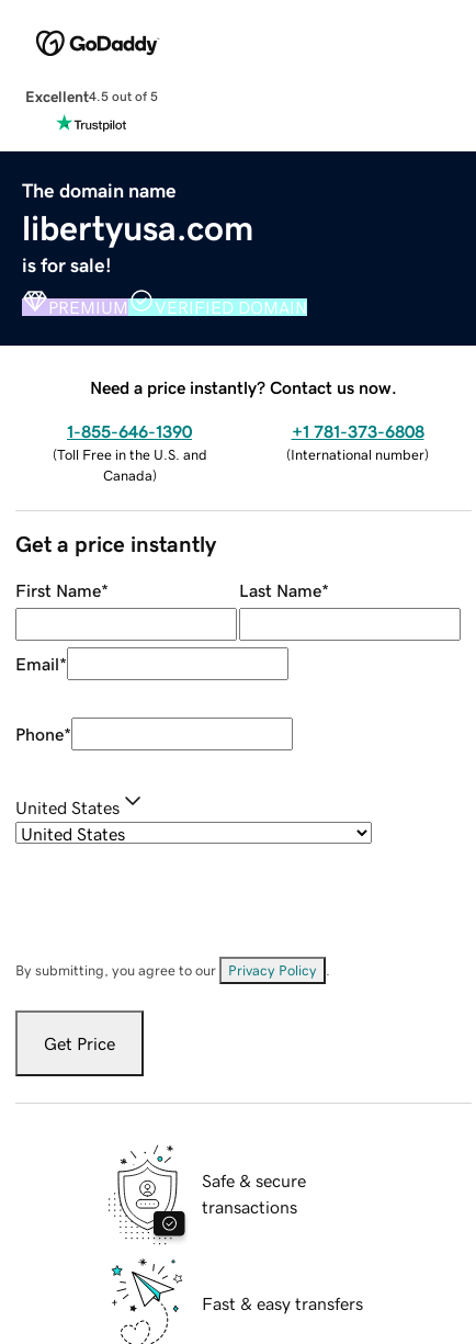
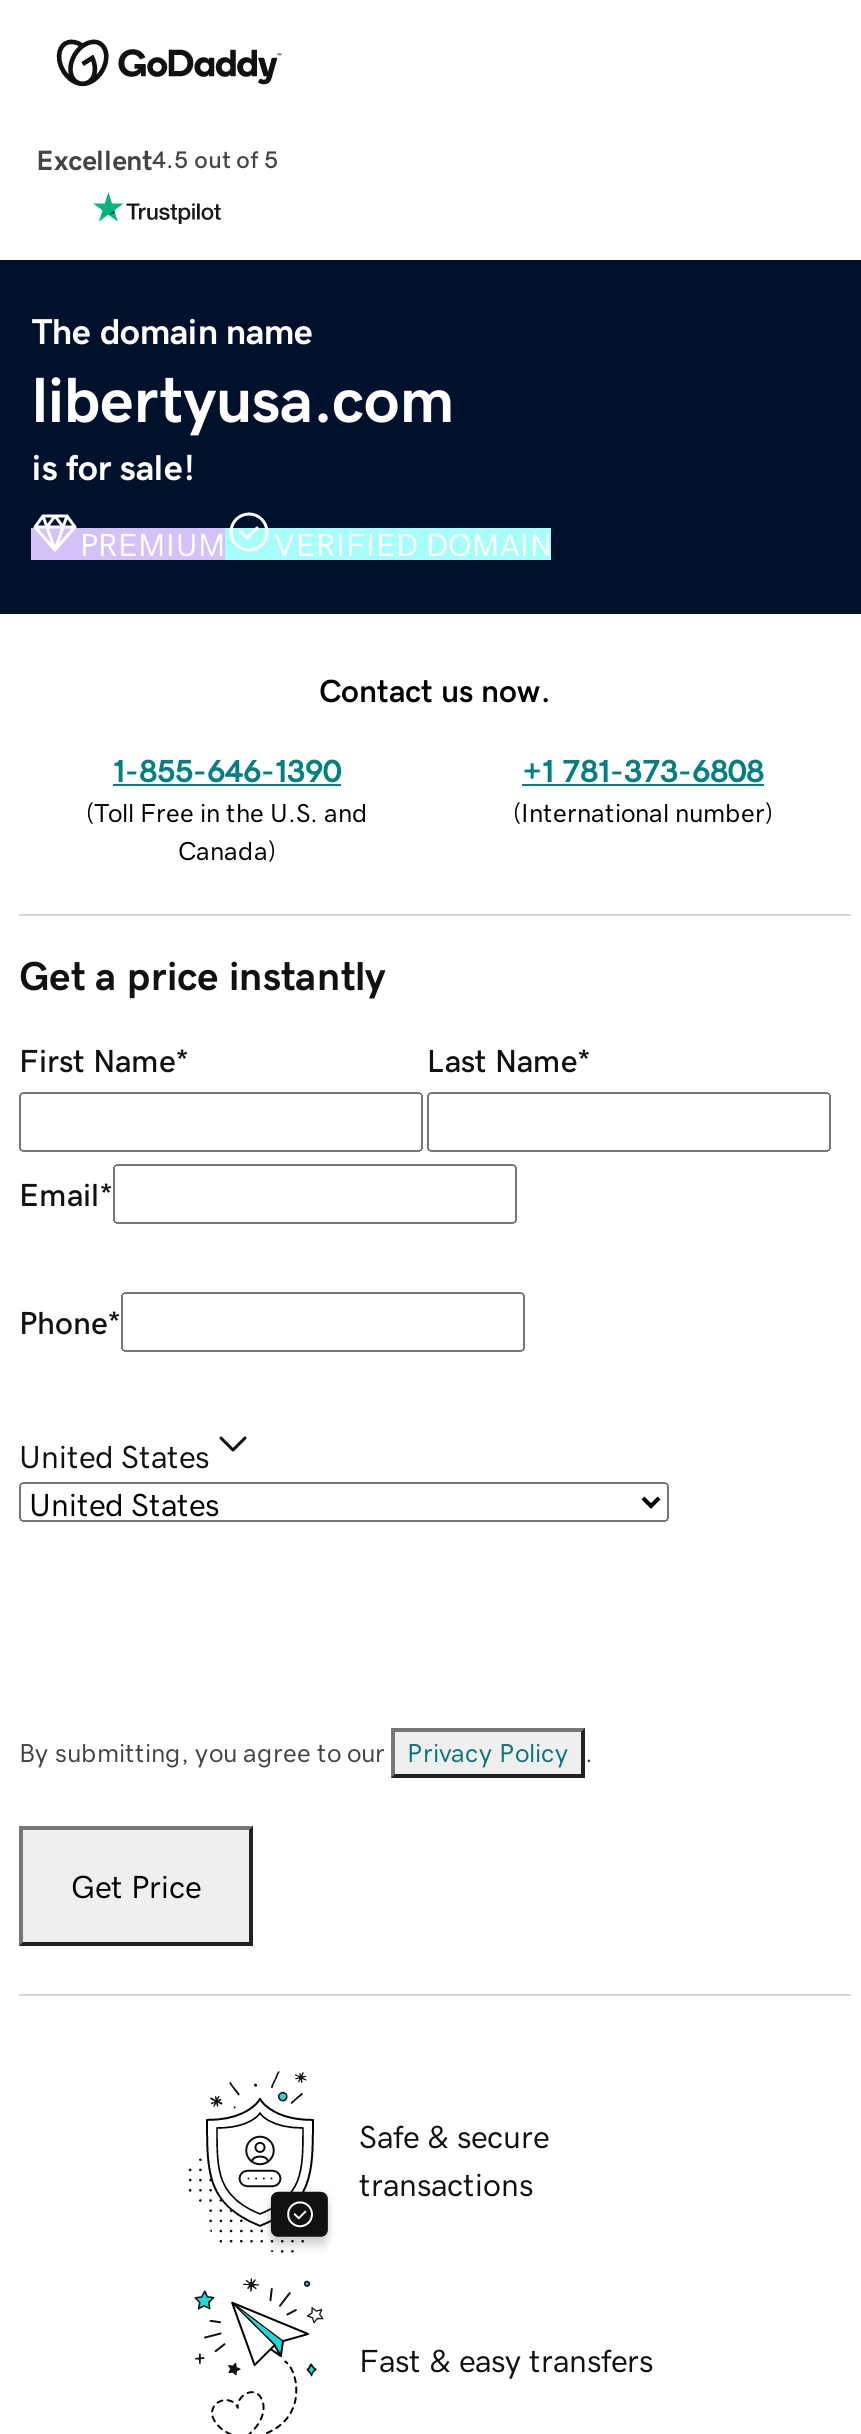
[90,378,397,396] Need a price instantly? Contact us now. -> [319,673,551,705] Contact us now.

